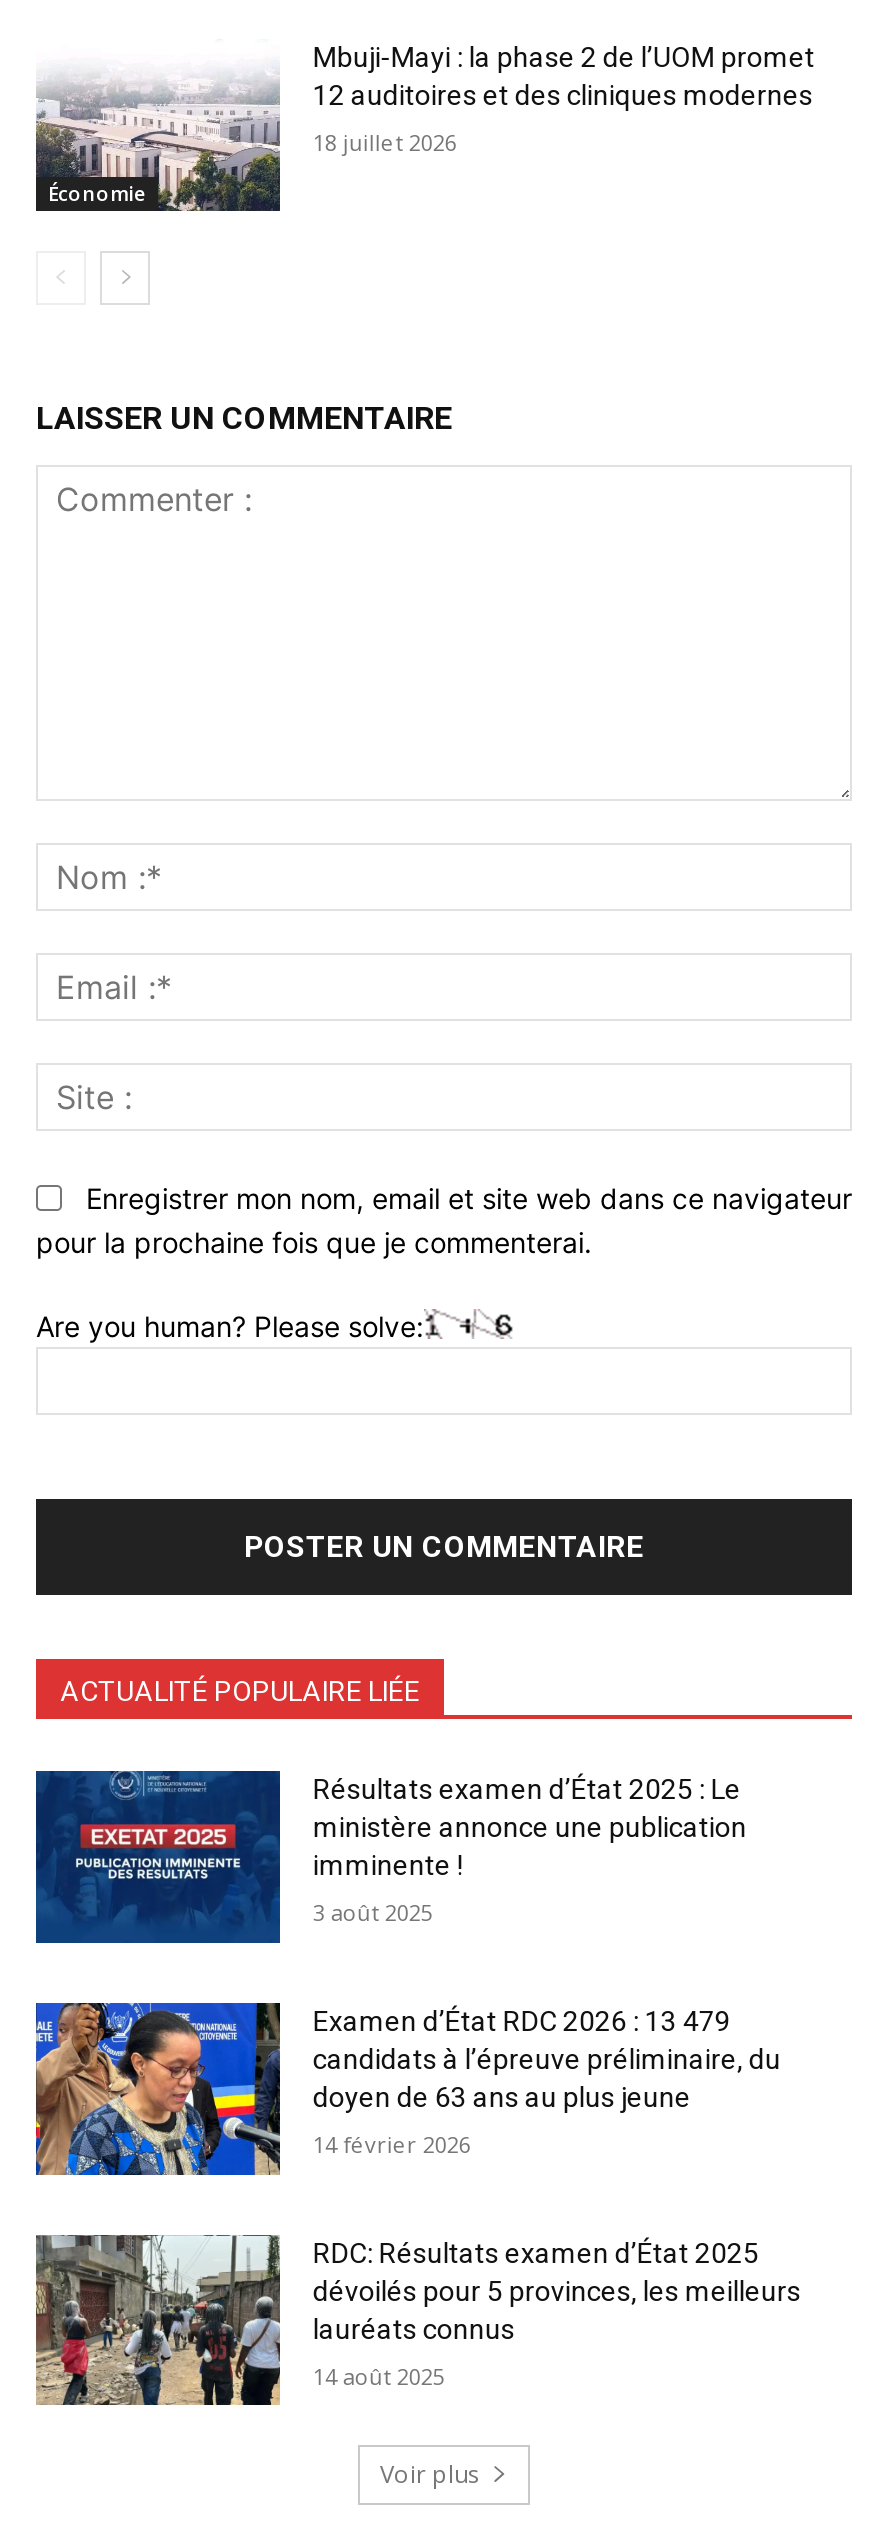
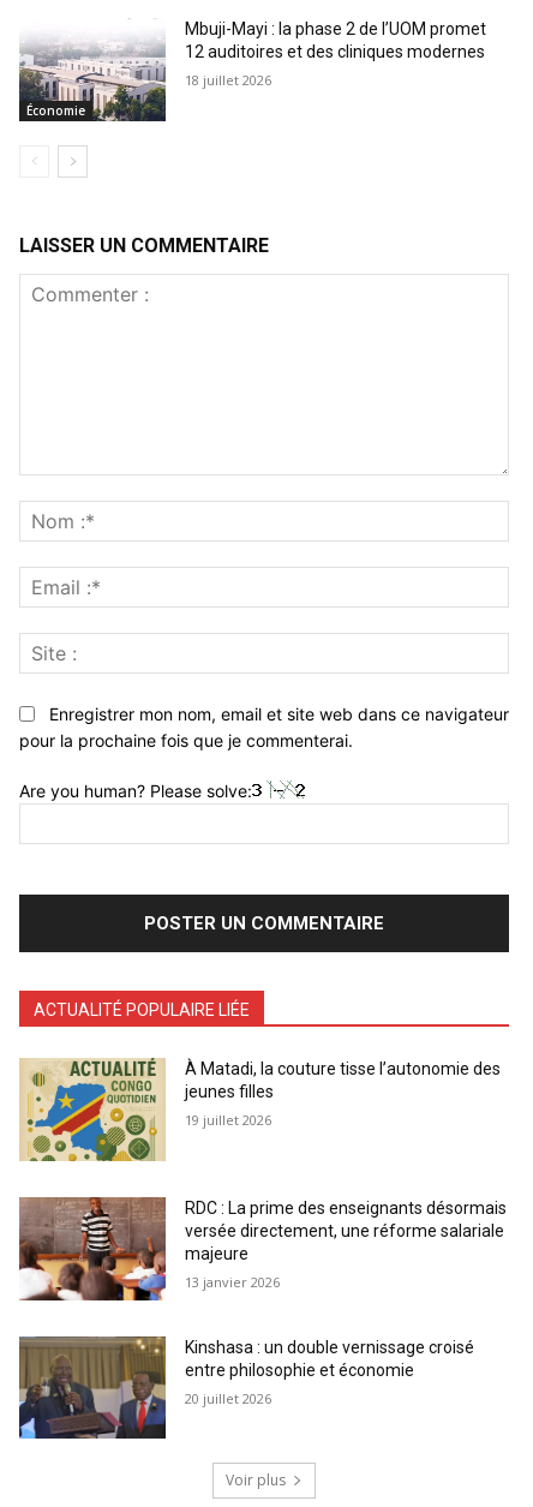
[34,1769,747,1945] [image] | Résultats examen d’État 2025 : Le | ministère annonce une publication | imminente ! -> [19,1057,501,1162] [image] | À Matadi, la couture tisse l’autonomie des | jeunes filles
[313,1898,433,1928] 3 août 2025 -> [185,1111,272,1129] 19 juillet 2026
[34,2001,781,2177] [image] | Examen d’État RDC 2026 : 13 479 | candidats à l’épreuve préliminaire, du | doyen de 63 ans au plus jeune -> [18,1196,507,1302] [image] | RDC : La prime des enseignants désormais | versée directement, une réforme salariale | majeure
[313,2129,471,2159] 14 février 2026 -> [185,1273,280,1291] 13 janvier 2026
[34,2235,801,2407] [image] | RDC: Résultats examen d’État 2025 | dévoilés pour 5 provinces, les meilleurs | lauréats connus -> [18,1335,475,1440] [image] | Kinshasa : un double vernissage croisé | entre philosophie et économie
[313,2361,445,2391] 14 août 2025 -> [185,1389,272,1407] 20 juillet 2026

